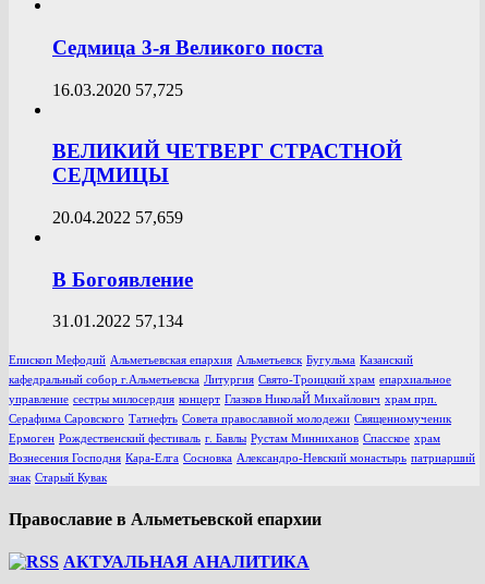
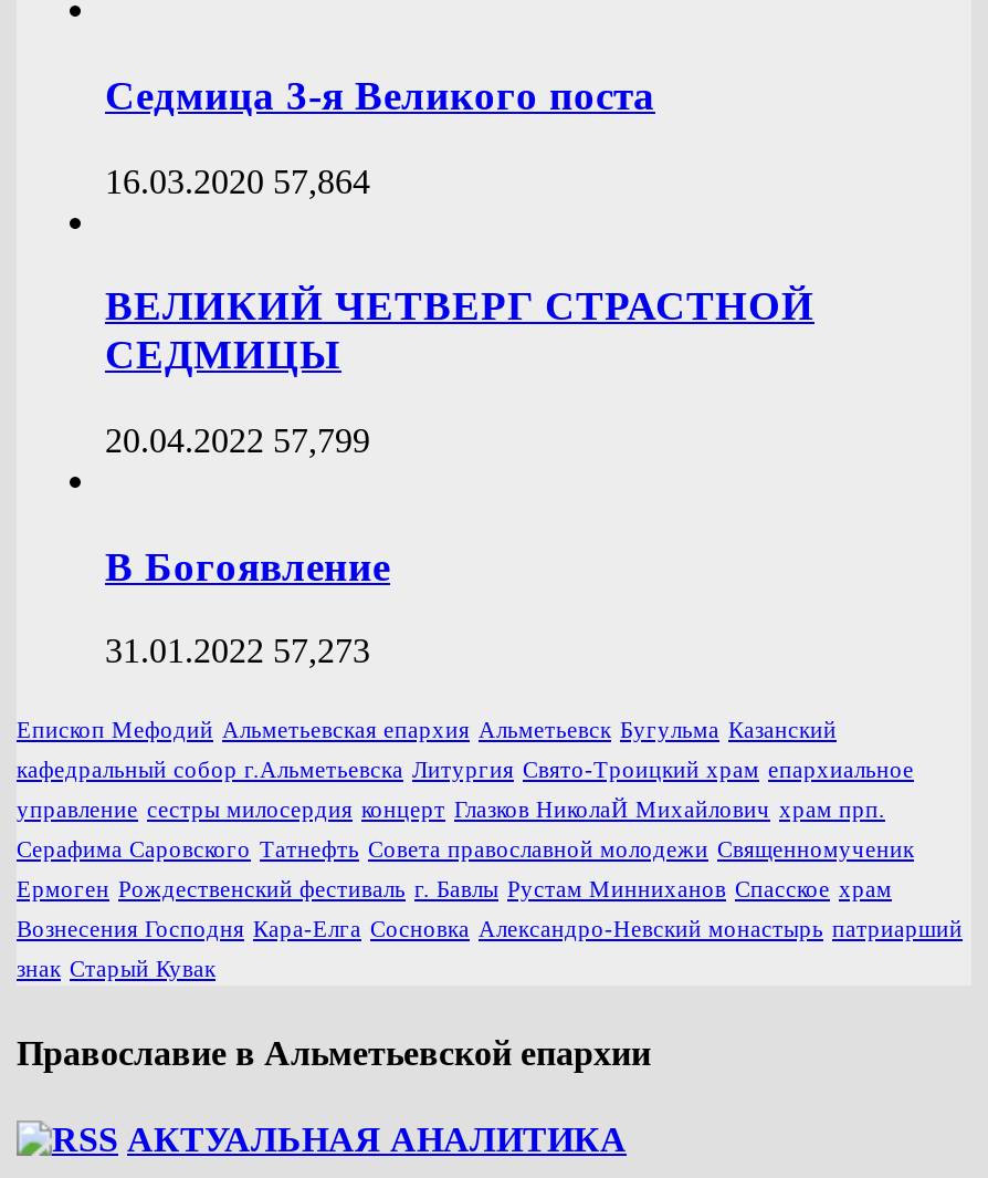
[52,80,183,99] 16.03.2020 57,725 -> [105,162,370,199] 16.03.2020 57,864
[52,208,183,227] 20.04.2022 57,659 -> [105,421,370,459] 20.04.2022 57,799
[52,312,183,331] 31.01.2022 57,134 -> [105,633,370,670] 31.01.2022 57,273

